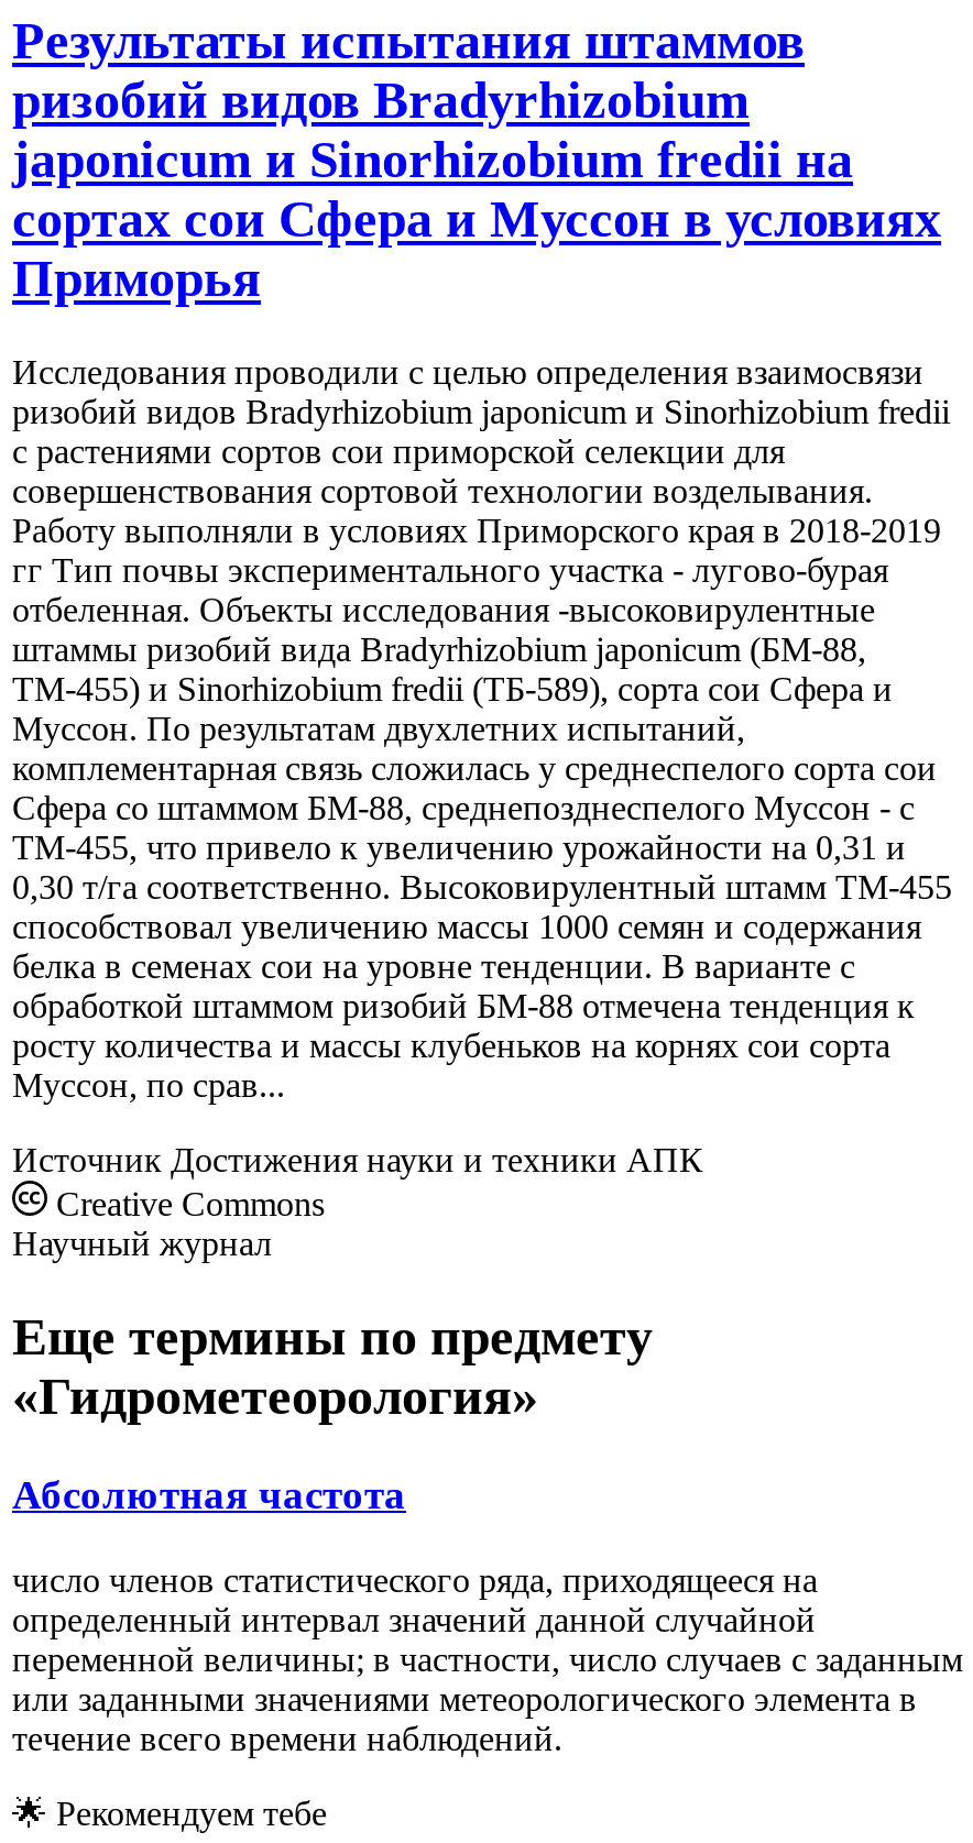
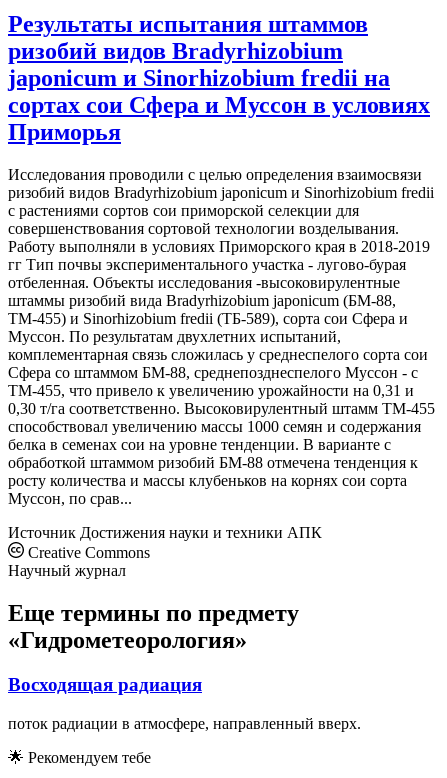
[12,1471,406,1517] Абсолютная частота -> [8,674,202,695] Восходящая радиация
[12,1560,963,1756] число членов статистического ряда, приходящееся на | определенный интервал значений данной случайной | переменной величины; в частности, число случаев с заданным | или заданными значениями метеорологического элемента в | течение всего времени наблюдений. -> [8,714,361,731] поток радиации в атмосфере, направленный вверх.

